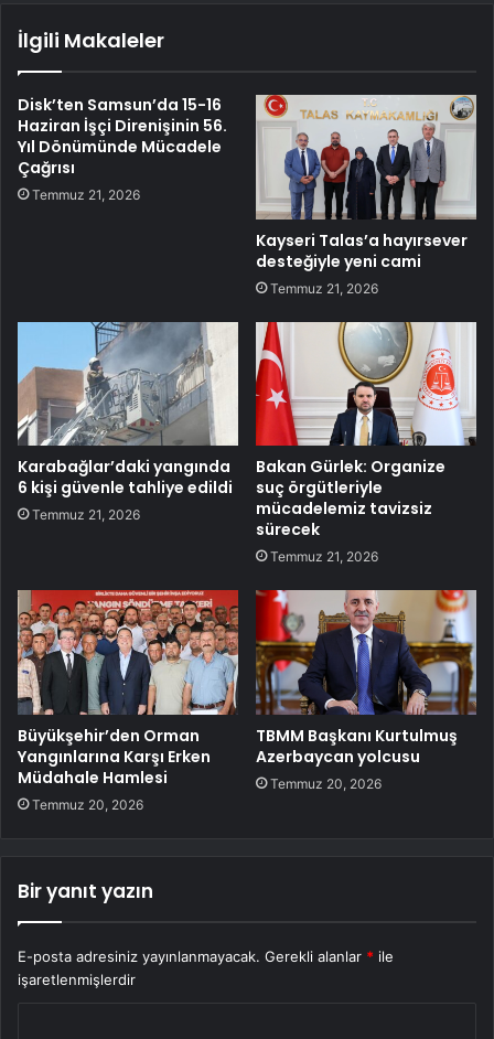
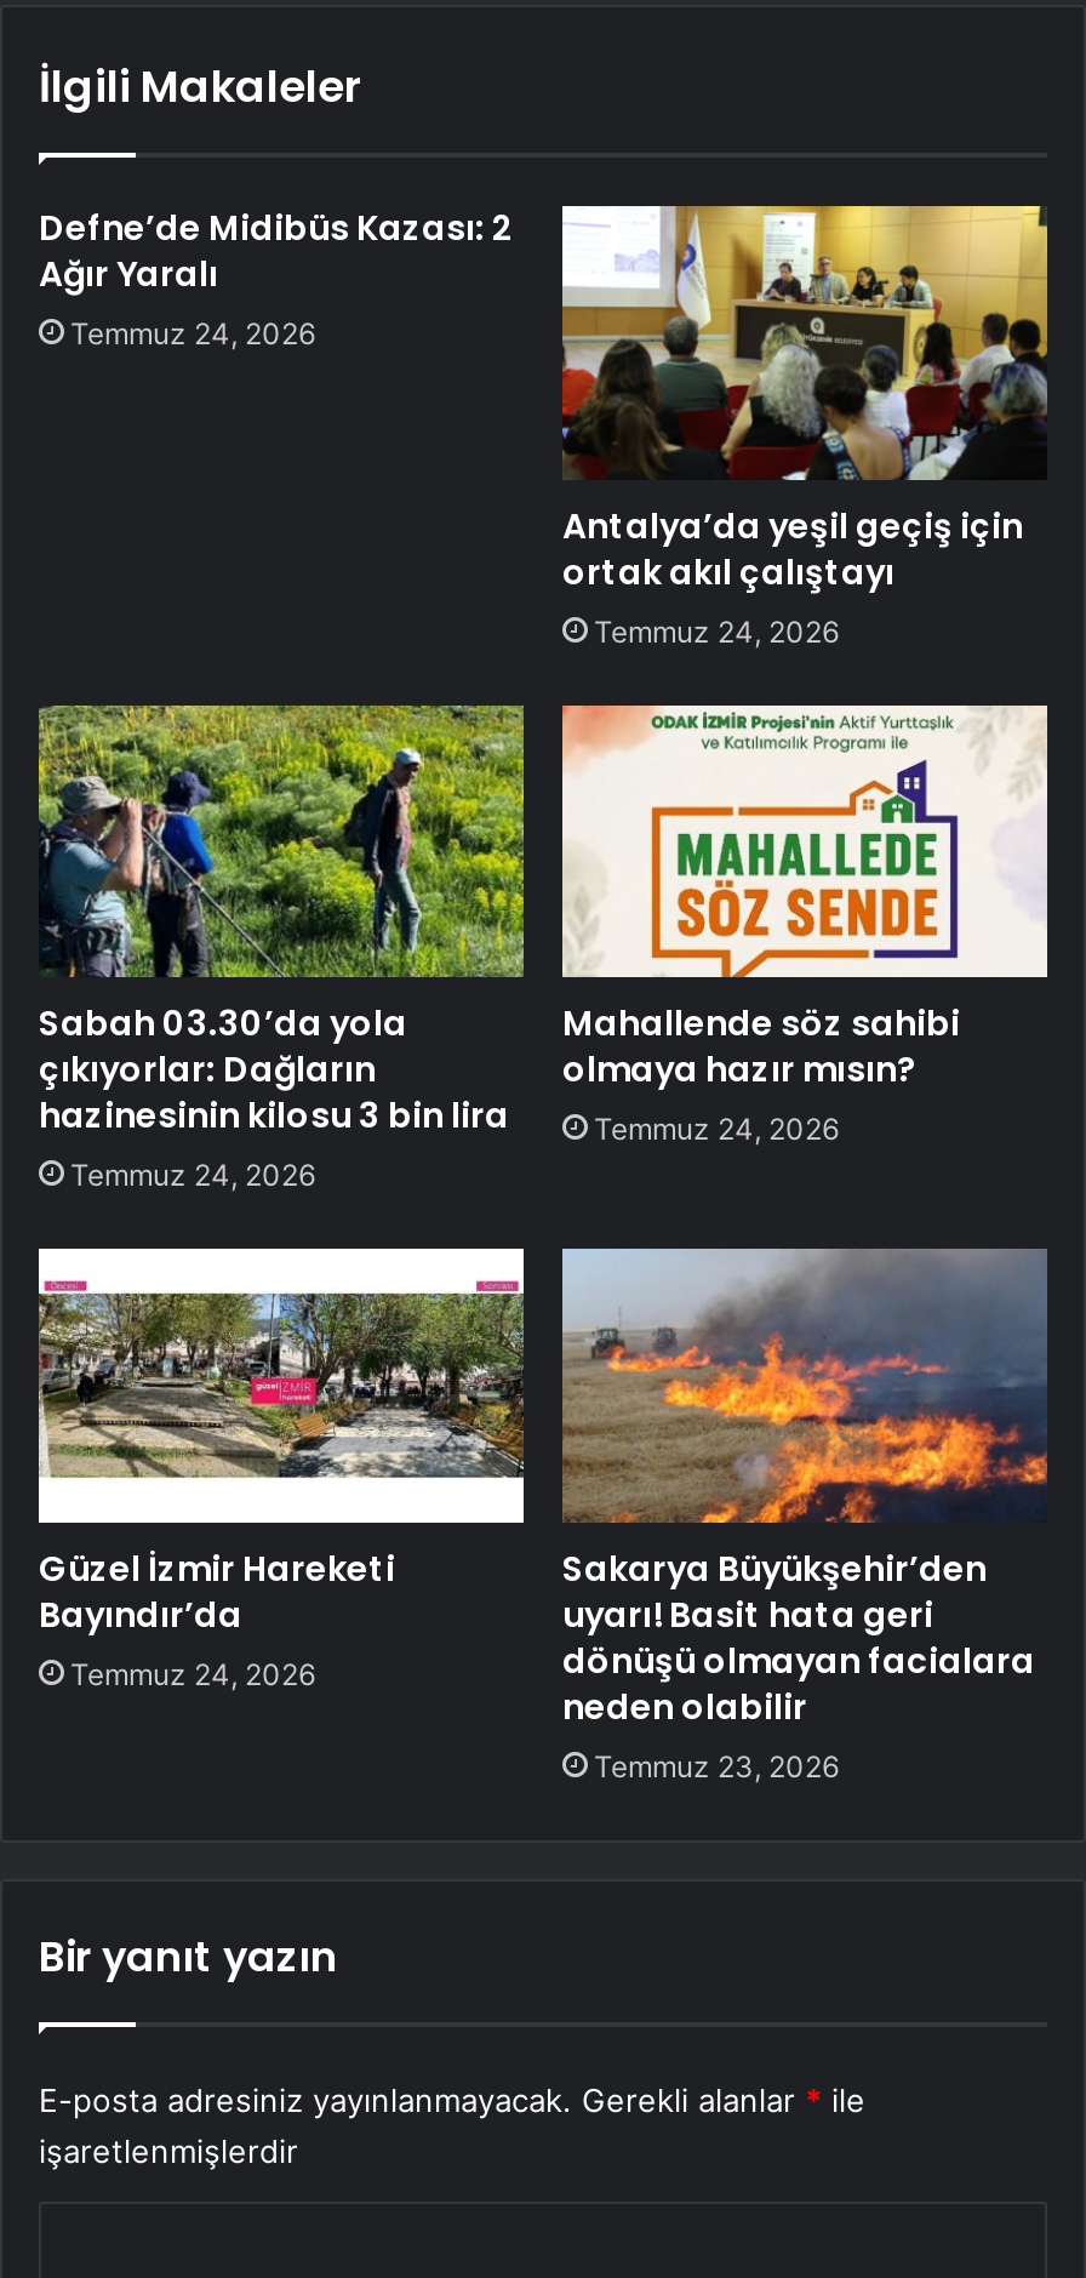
[18,93,227,203] Disk’ten Samsun’da 15-16 | Haziran İşçi Direnişinin 56. | Yıl Dönümünde Mücadele | Çağrısı | Temmuz 21, 2026 -> [39,203,514,351] Defne’de Midibüs Kazası: 2 | Ağır Yaralı | Temmuz 24, 2026
[255,94,477,296] [image] | Kayseri Talas’a hayırsever | desteğiyle yeni cami | Temmuz 21, 2026 -> [560,204,1050,649] [image] | Antalya’da yeşil geçiş için | ortak akıl çalıştayı | Temmuz 24, 2026
[17,321,239,523] [image] | Karabağlar’daki yangında | 6 kişi güvenle tahliye edildi | Temmuz 21, 2026 -> [36,703,526,1194] [image] | Sabah 03.30’da yola | çıkıyorlar: Dağların | hazinesinin kilosu 3 bin lira | Temmuz 24, 2026
[255,321,476,565] [image] | Bakan Gürlek: Organize | suç örgütleriyle | mücadelemiz tavizsiz | sürecek | Temmuz 21, 2026 -> [560,703,1050,1148] [image] | Mahallende söz sahibi | olmaya hazır mısın? | Temmuz 24, 2026
[17,569,239,813] [image] | Büyükşehir’den Orman | Yangınlarına Karşı Erken | Müdahale Hamlesi | Temmuz 20, 2026 -> [36,1246,526,1693] [image] | Güzel İzmir Hareketi | Bayındır’da | Temmuz 24, 2026
[256,569,477,792] [image] | TBMM Başkanı Kurtulmuş | Azerbaycan yolcusu | Temmuz 20, 2026 -> [560,1246,1050,1785] [image] | Sakarya Büyükşehir’den | uyarı! Basit hata geri | dönüşü olmayan facialara | neden olabilir | Temmuz 23, 2026

